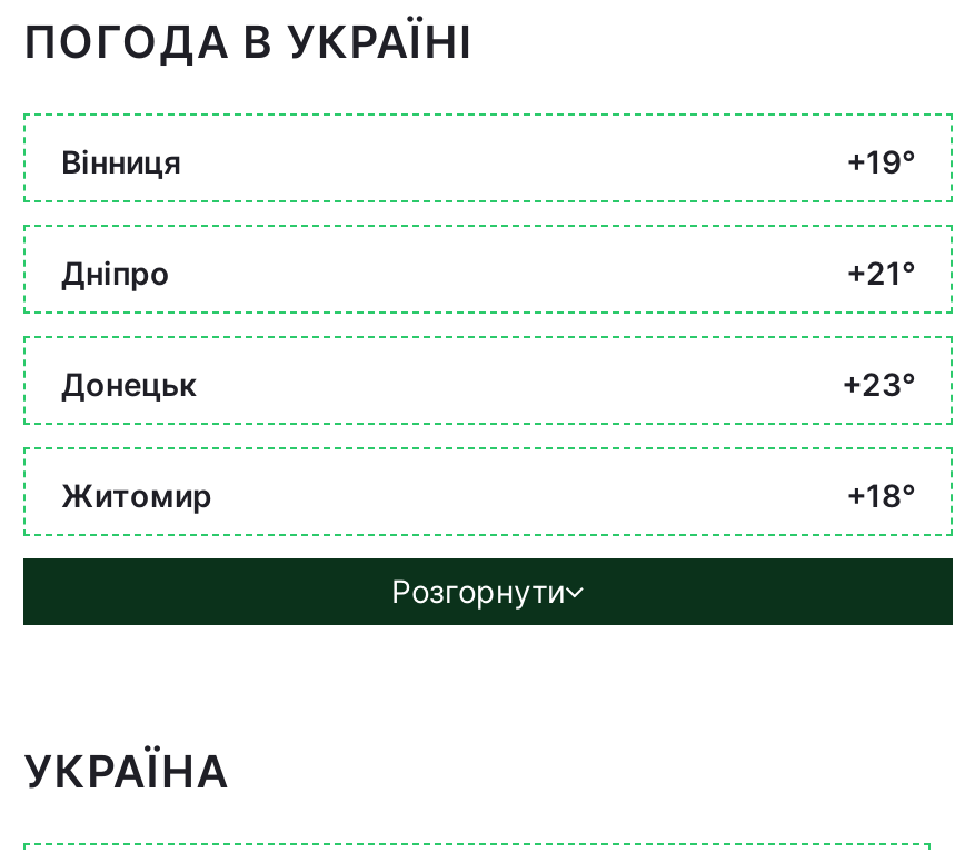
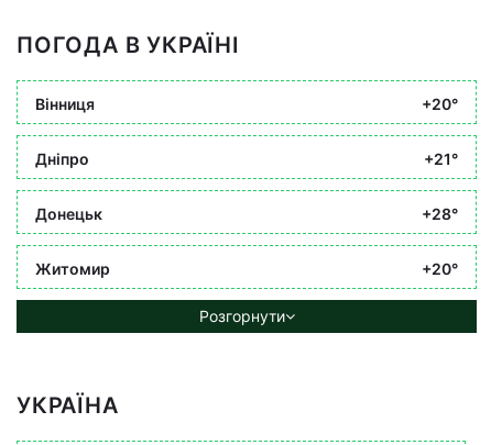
[846,141,915,179] +19° -> [422,94,458,113] +20°
[842,364,915,402] +23° -> [422,204,458,222] +28°
[846,475,915,513] +18° -> [422,259,458,277] +20°

